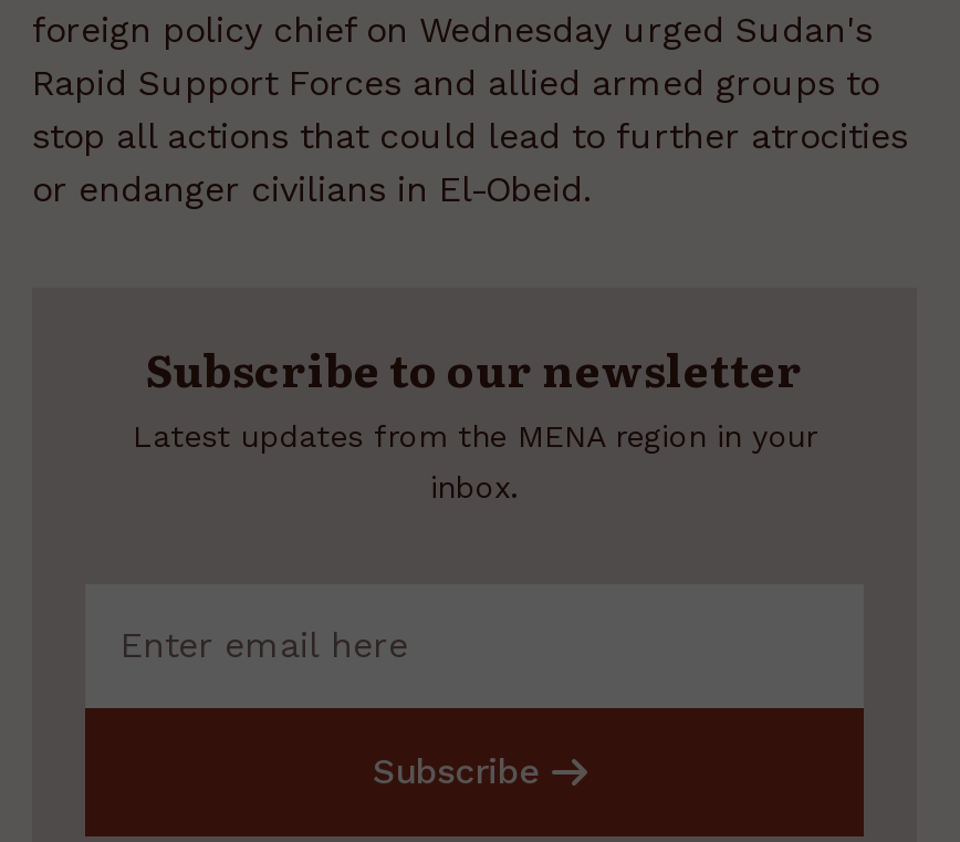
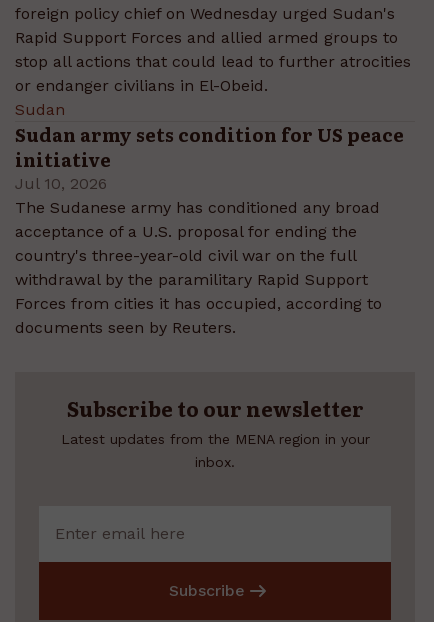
none -> [15,100,404,337] Sudan | Sudan army sets condition for US peace | initiative | Jul 10, 2026 | The Sudanese army has conditioned any broad | acceptance of a U.S. proposal for ending the | country's three-year-old civil war on the full | withdrawal by the paramilitary Rapid Support | Forces from cities it has occupied, according to | documents seen by Reuters.

